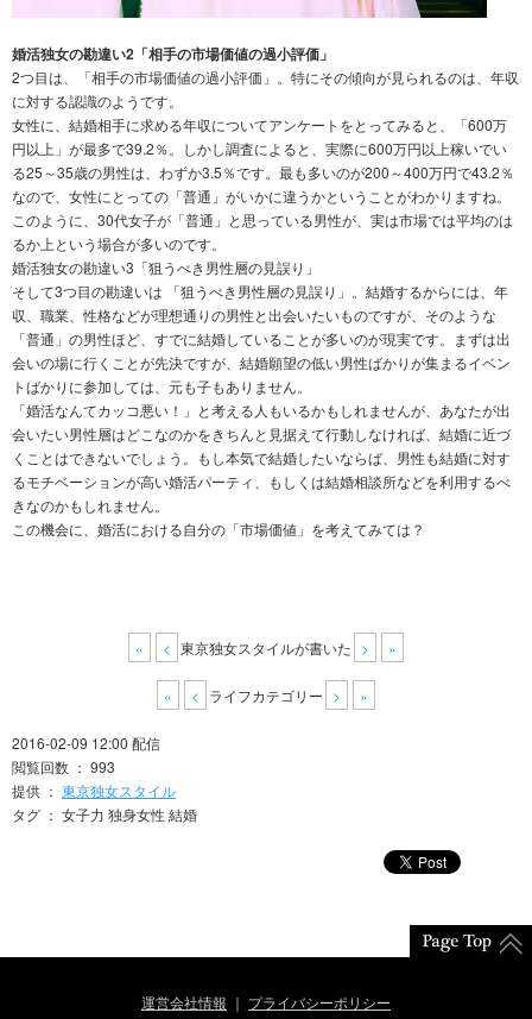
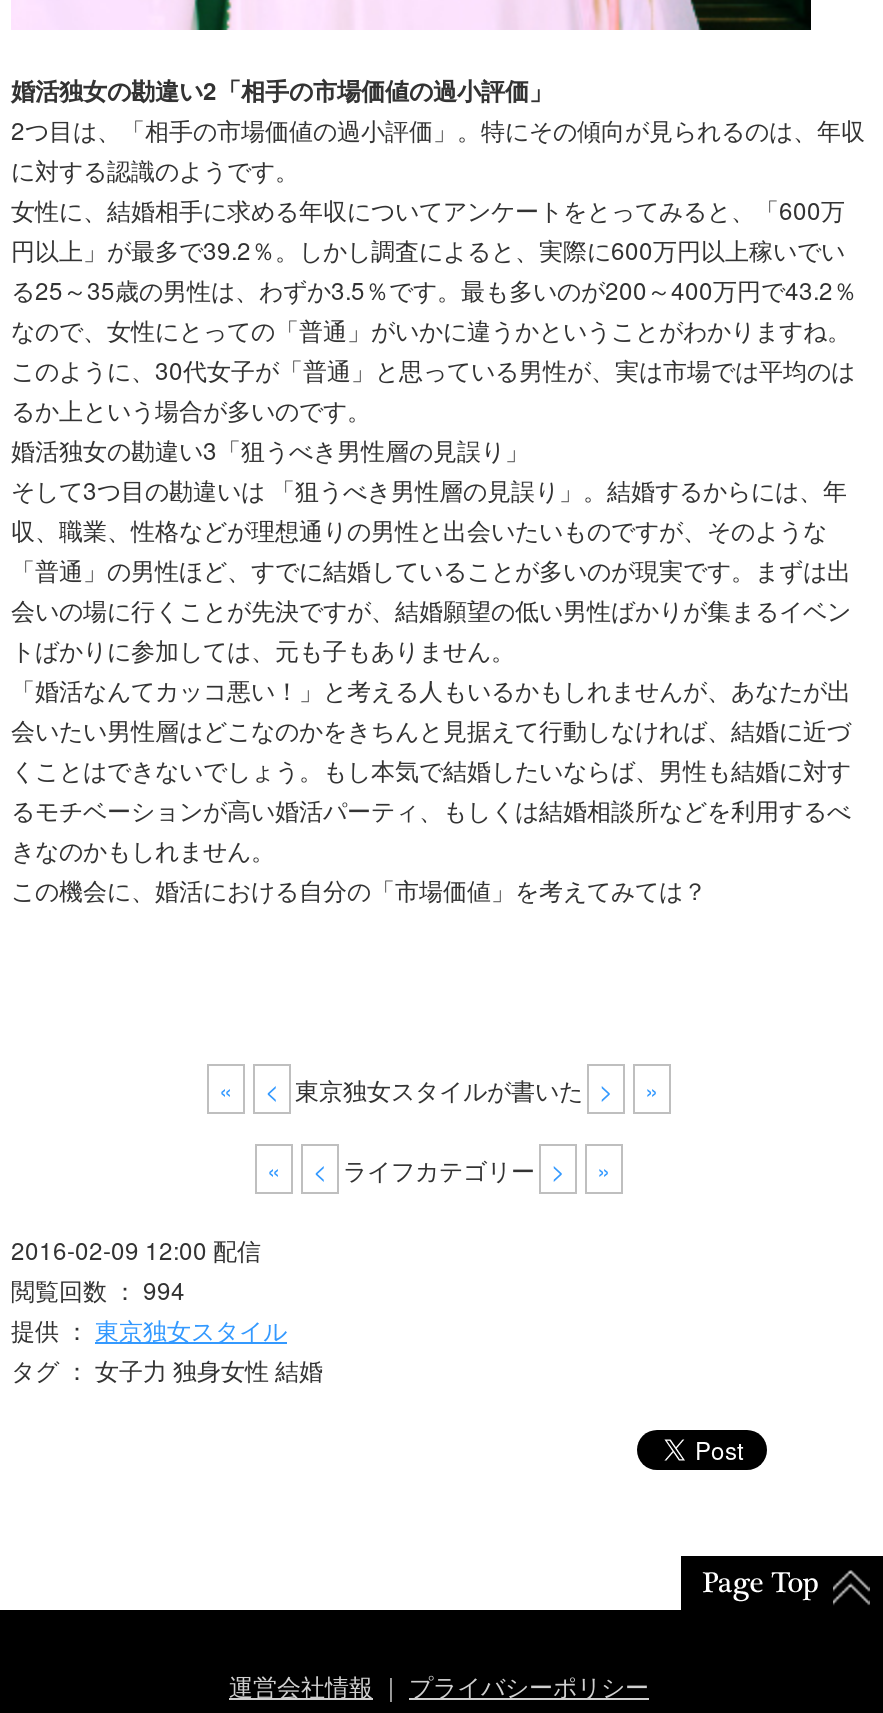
[12,756,115,776] 閲覧回数 ： 993 -> [11,1272,185,1306] 閲覧回数 ： 994

